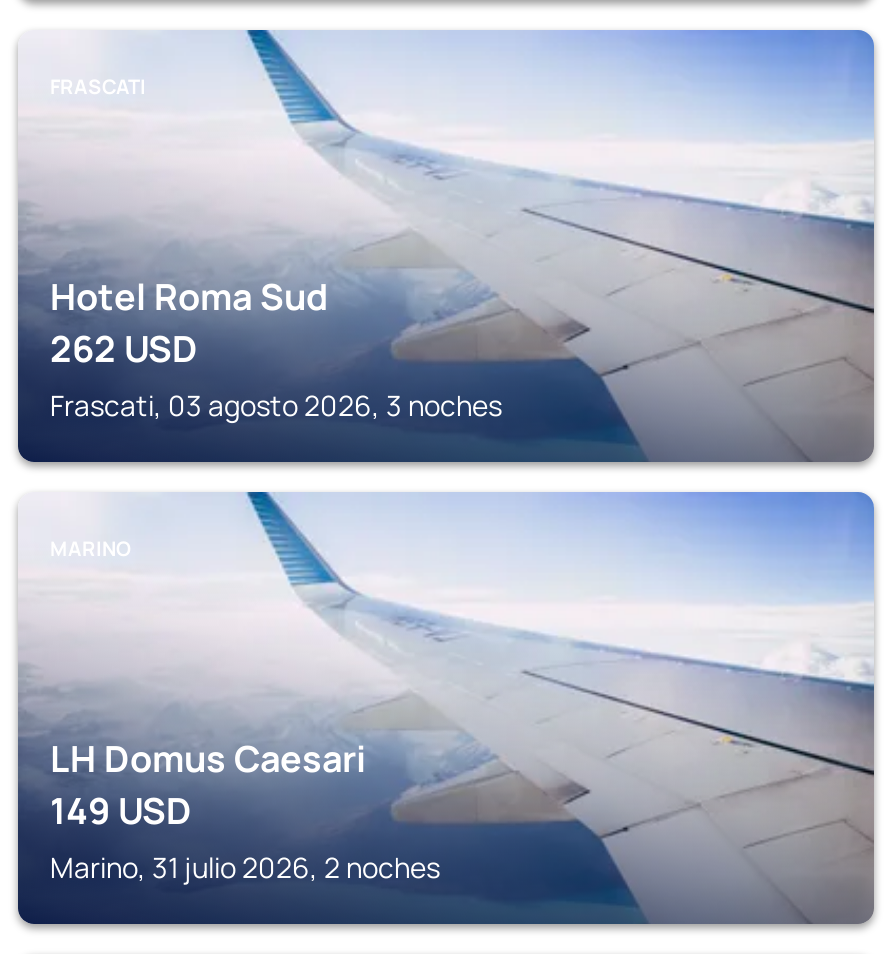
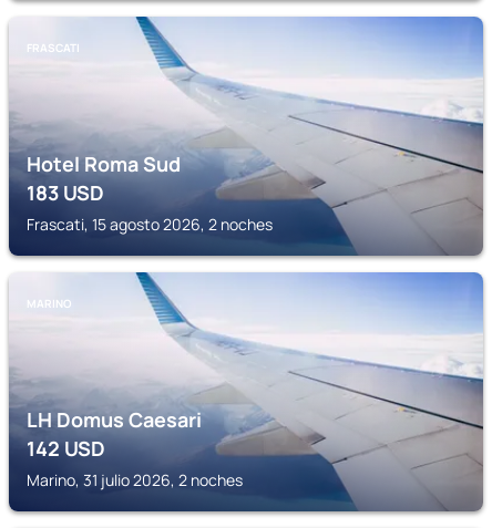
[50,324,198,372] 262 USD -> [27,179,104,206] 183 USD
[50,386,502,424] Frascati, 03 agosto 2026, 3 noches -> [27,214,273,235] Frascati, 15 agosto 2026, 2 noches
[50,786,192,834] 149 USD -> [27,435,105,462] 142 USD

